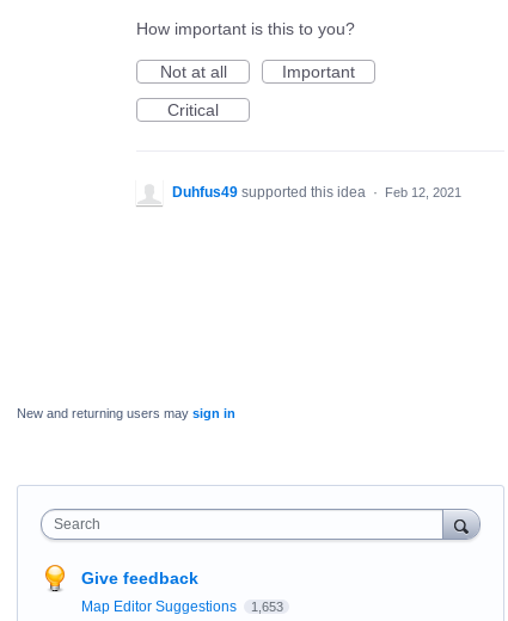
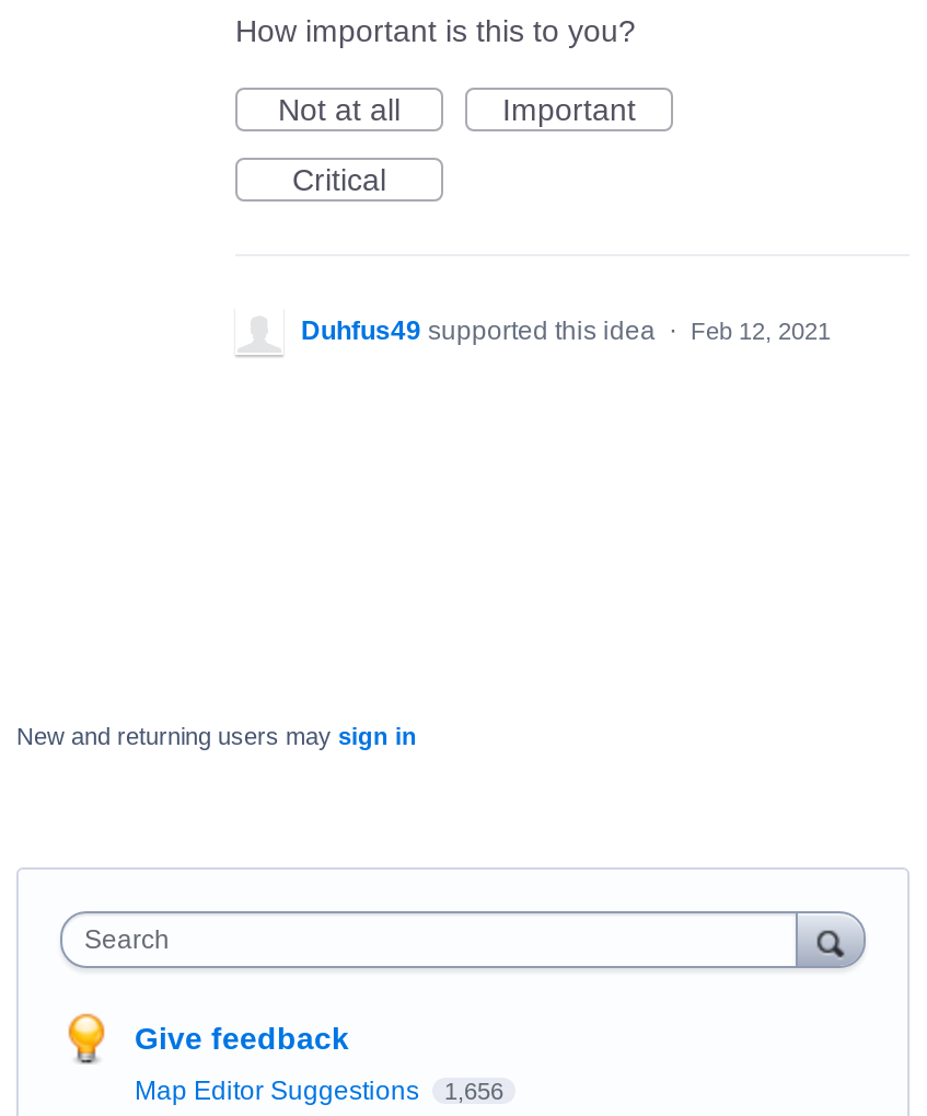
[81,598,283,615] Map Editor Suggestions 1,653 -> [135,1075,503,1106] Map Editor Suggestions 1,656

